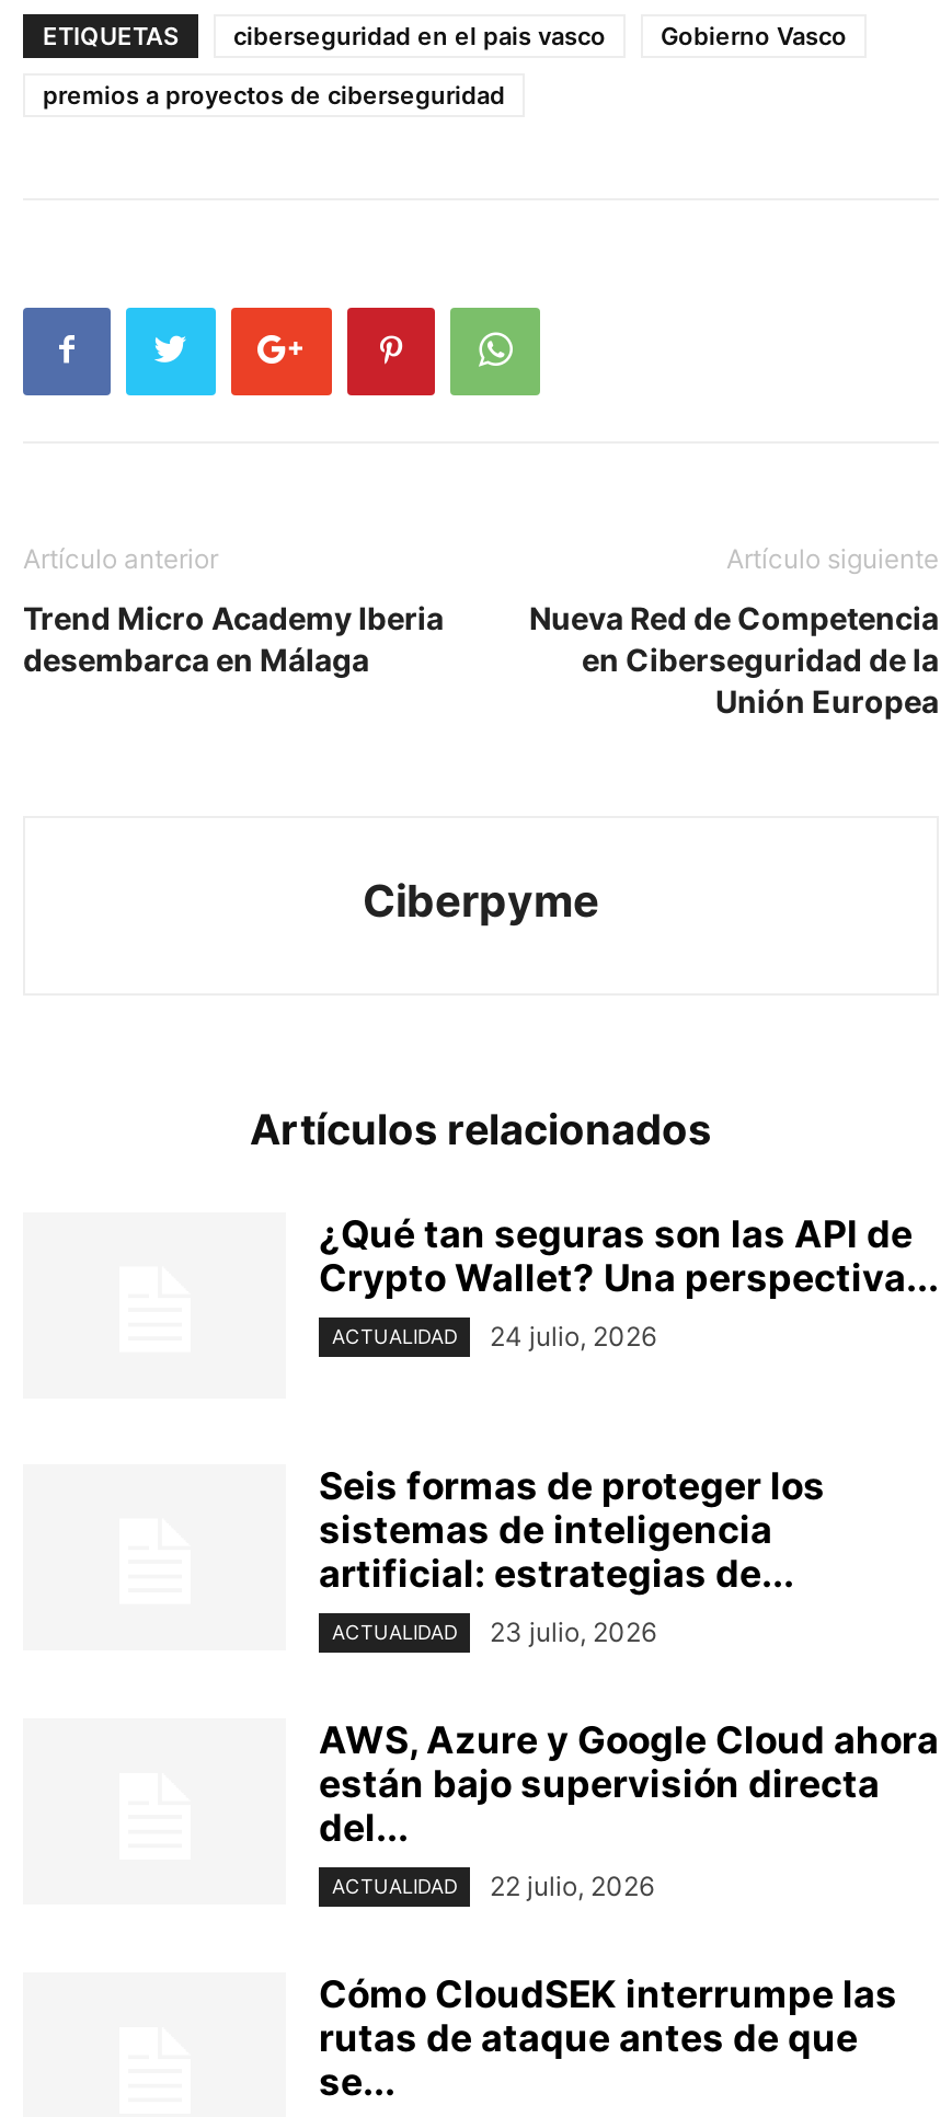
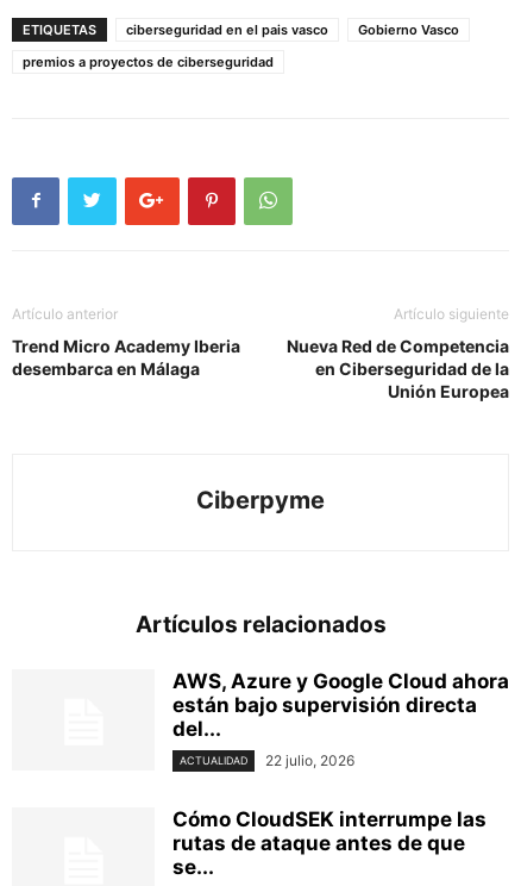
[319,1212,939,1352] ¿Qué tan seguras son las API de | Crypto Wallet? Una perspectiva... | ACTUALIDAD | 24 julio, 2026 -> none
[319,1464,825,1648] Seis formas de proteger los | sistemas de inteligencia | artificial: estrategias de... | ACTUALIDAD | 23 julio, 2026 -> none

